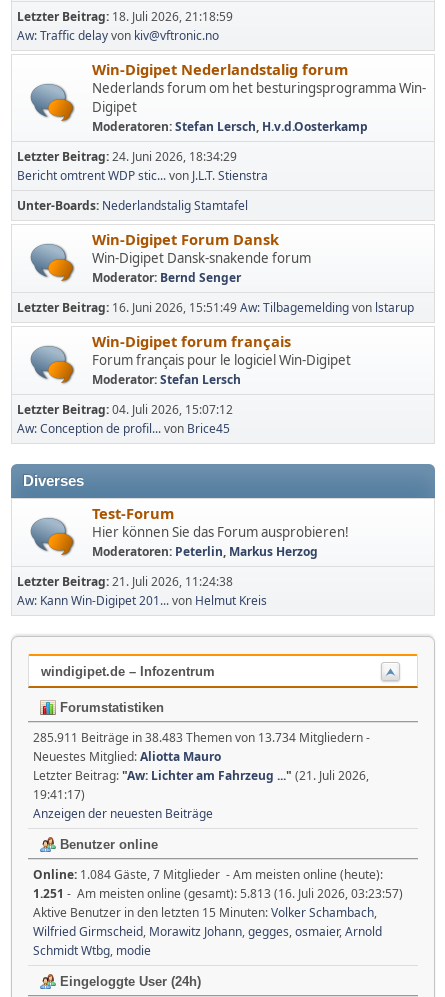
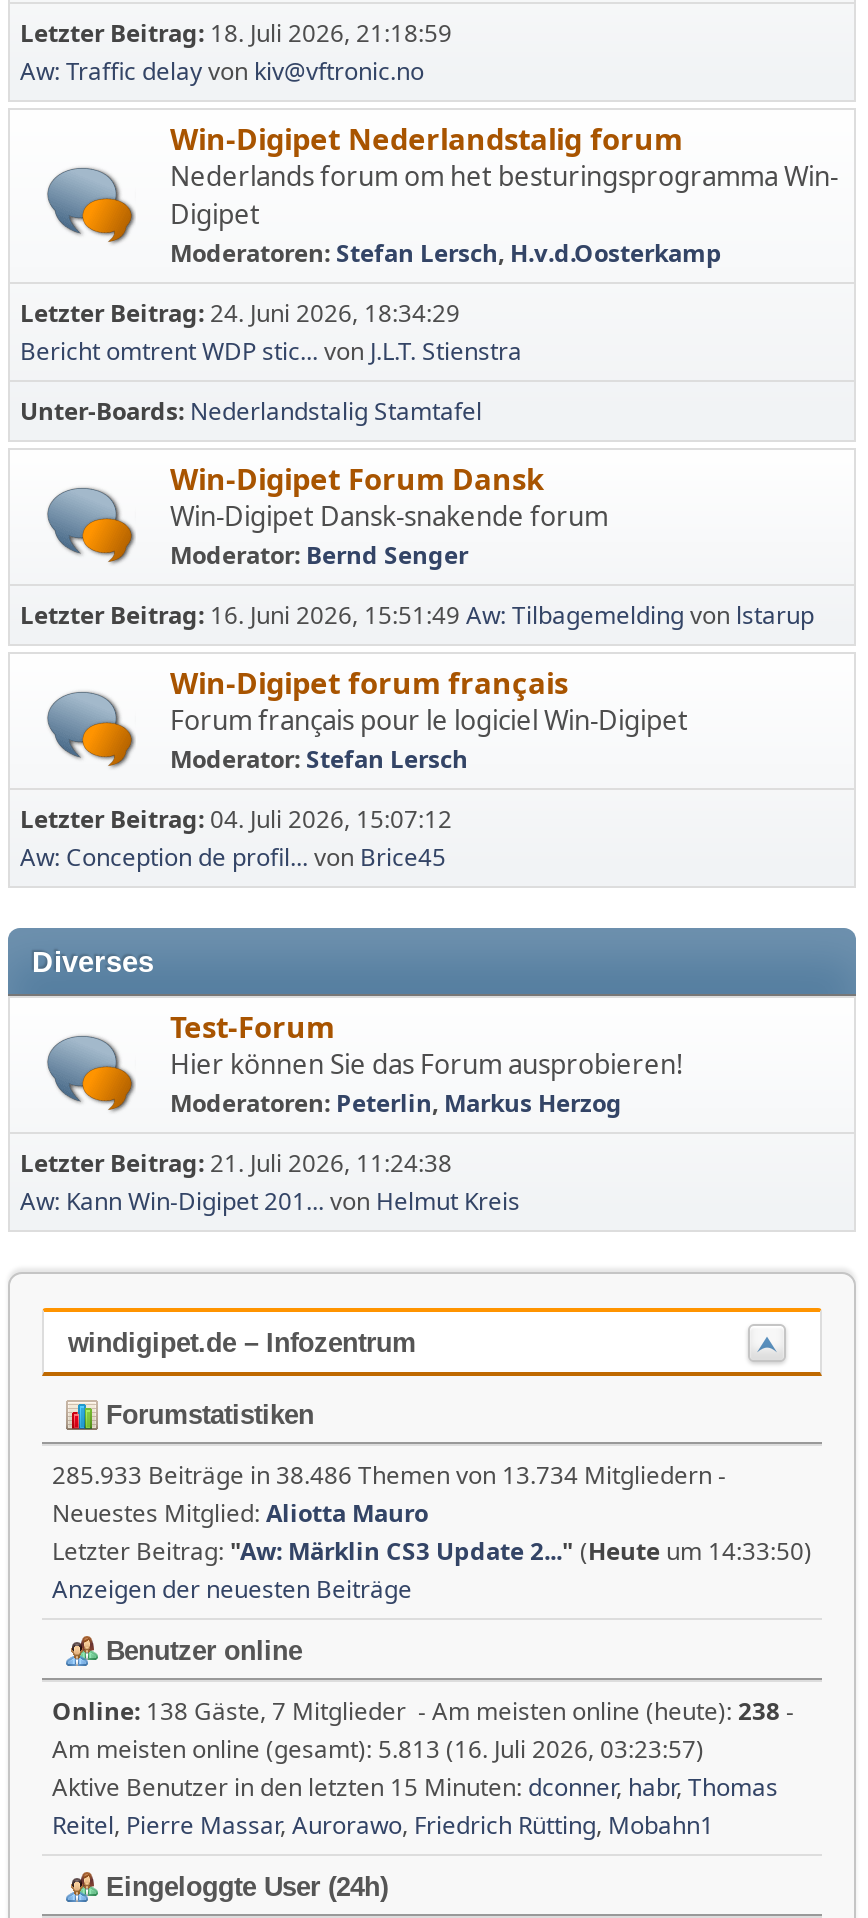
[33,729,370,746] 285.911 Beiträge in 38.483 Themen von 13.734 Mitgliedern - -> [52,1458,726,1492] 285.933 Beiträge in 38.486 Themen von 13.734 Mitgliedern -
[33,767,369,803] Letzter Beitrag: " Aw: Lichter am Fahrzeug ..." (21. Juli 2026, | 19:41:17) -> [52,1534,812,1568] Letzter Beitrag: "Aw: Märklin CS3 Update 2..." (Heute um 14:33:50)
[33,866,403,959] Online: 1.084 Gäste, 7 Mitglieder - Am meisten online (heute): | 1.251 - Am meisten online (gesamt): 5.813 (16. Juli 2026, 03:23:57) | Aktive Benutzer in den letzten 15 Minuten: Volker Schambach, | Wilfried Girmscheid, Morawitz Johann, gegges, osmaier, Arnold | Schmidt Wtbg, modie -> [52,1694,800,1842] Online: 138 Gäste, 7 Mitglieder - Am meisten online (heute): 238 - | Am meisten online (gesamt): 5.813 (16. Juli 2026, 03:23:57) | Aktive Benutzer in den letzten 15 Minuten: dconner, habr, Thomas | Reitel, Pierre Massar, Aurorawo, Friedrich Rütting, Mobahn1

